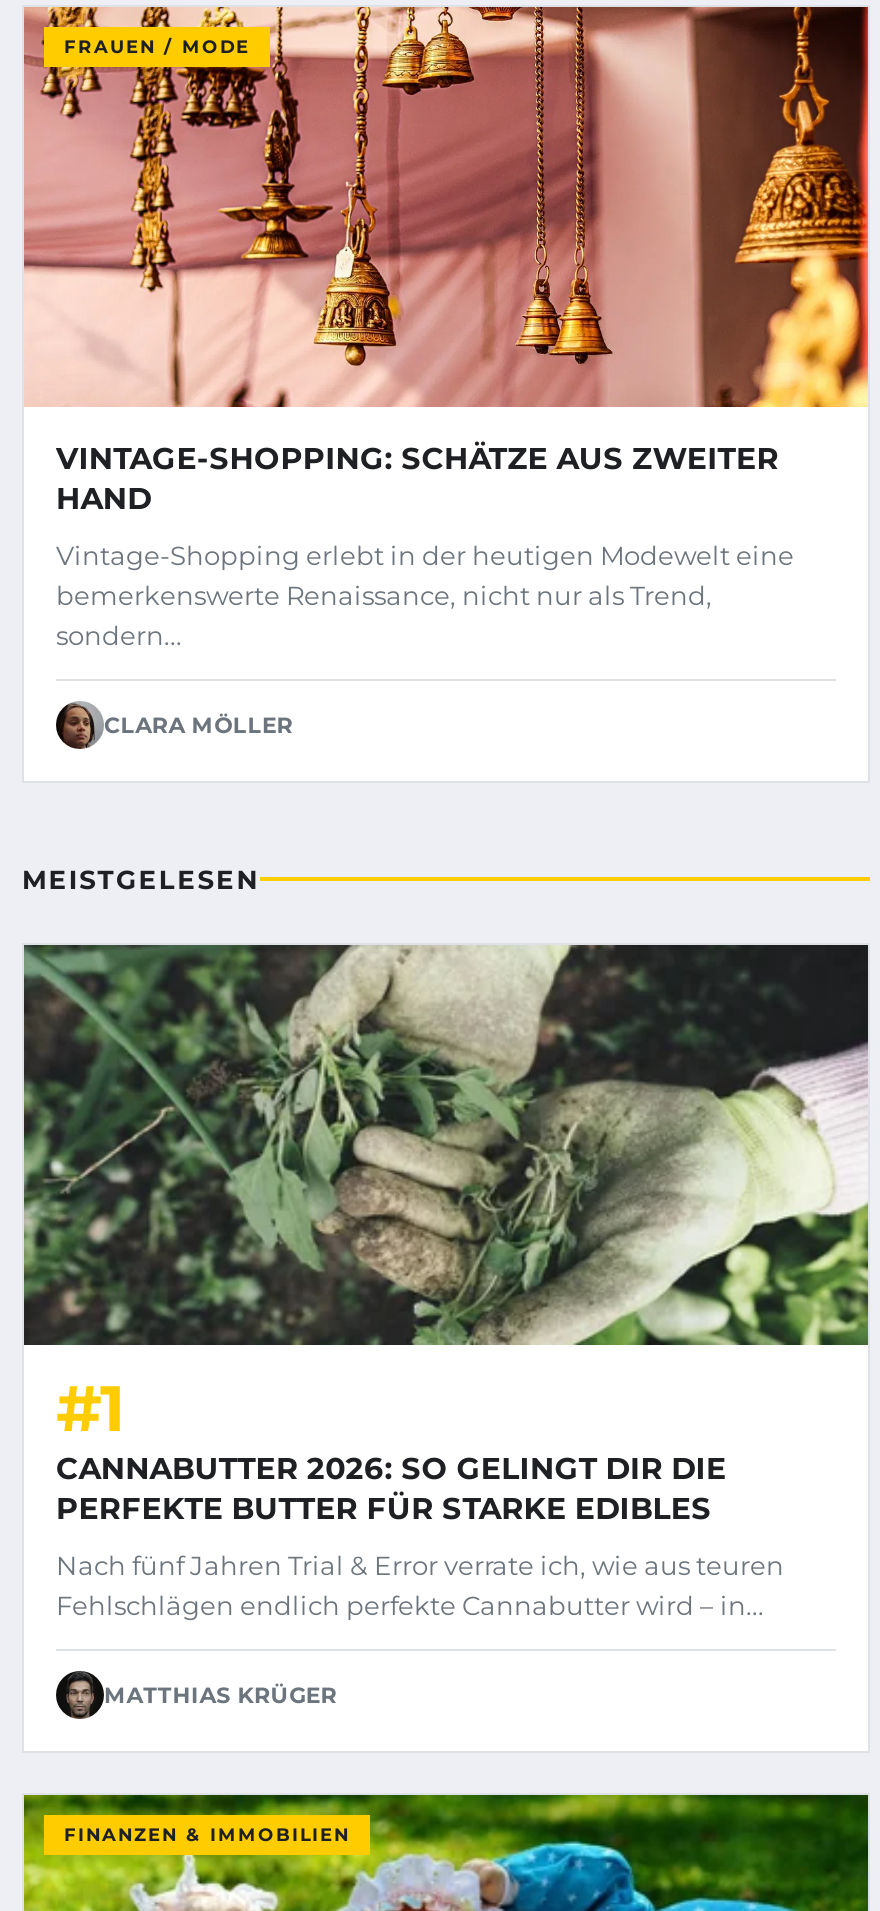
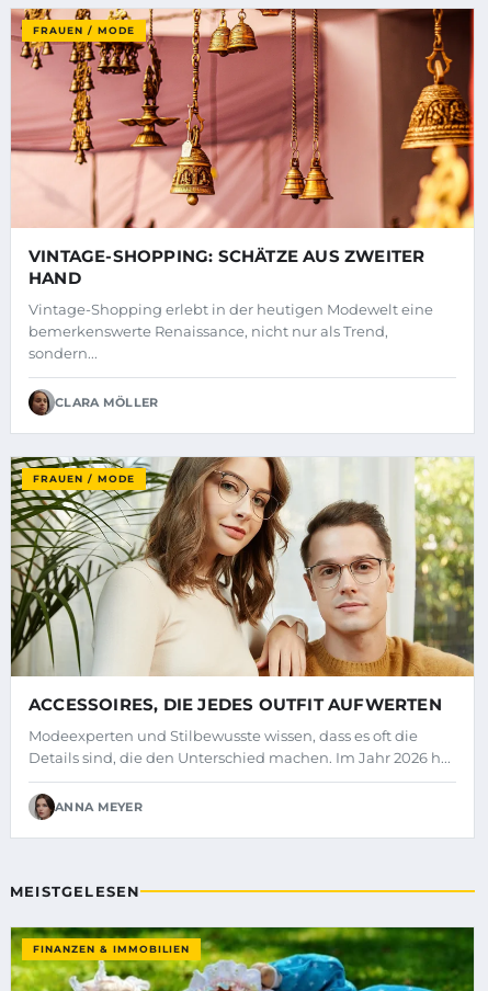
none -> [29,694,451,814] ACCESSOIRES, DIE JEDES OUTFIT AUFWERTEN | Modeexperten und Stilbewusste wissen, dass es oft die | Details sind, die den Unterschied machen. Im Jahr 2026 h... | ANNA MEYER
none -> [33,472,135,485] FRAUEN / MODE
moved [22,863,261,895] -> [10,882,141,900]: MEISTGELESEN
[22,943,868,1347] [image] -> [10,456,475,677] [image]
[56,1369,784,1708] #1 | CANNABUTTER 2026: SO GELINGT DIR DIE | PERFEKTE BUTTER FÜR STARKE EDIBLES | Nach fünf Jahren Trial & Error verrate ich, wie aus teuren | Fehlschlägen endlich perfekte Cannabutter wird – in... | MATTHIAS KRÜGER -> none

